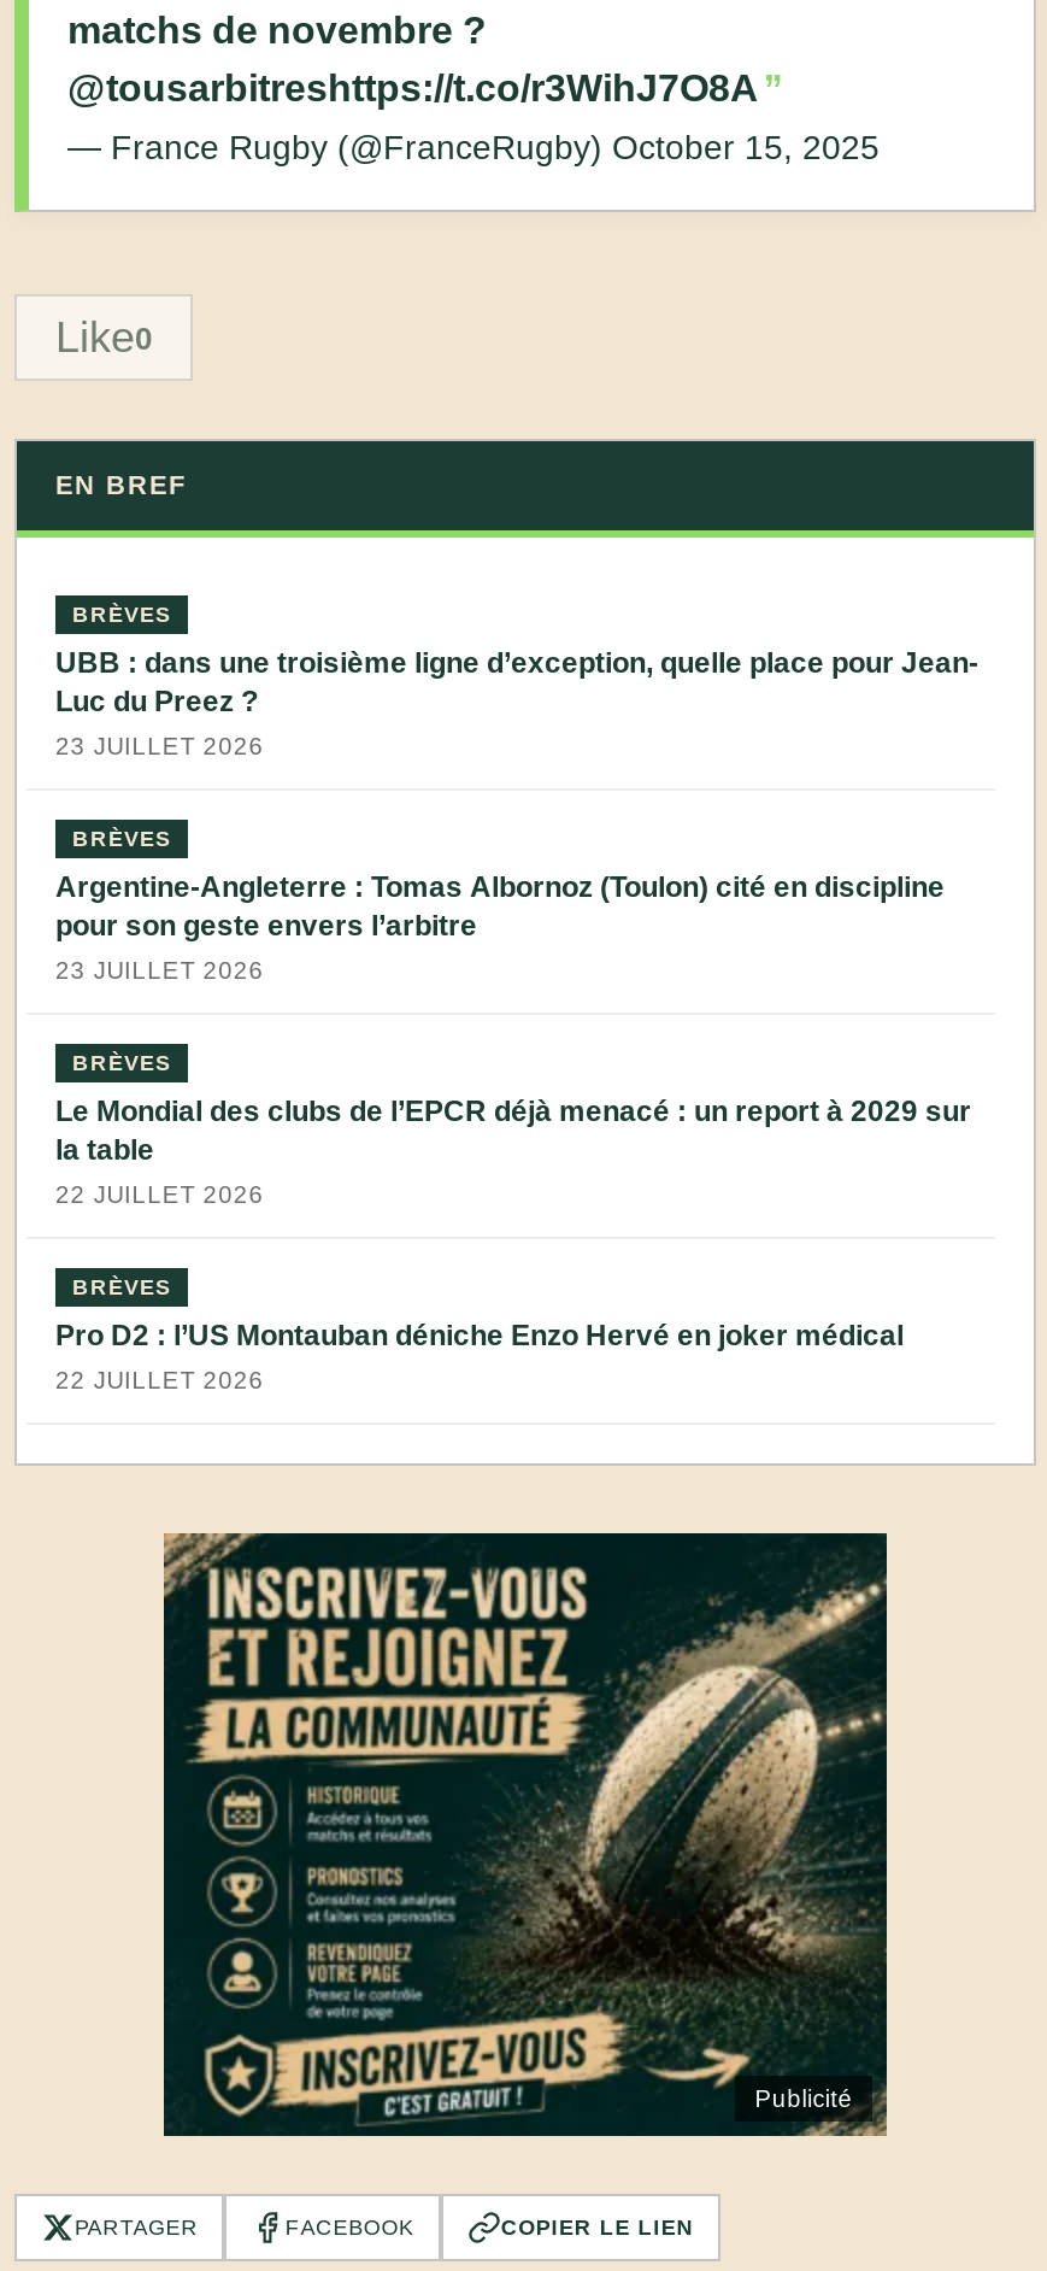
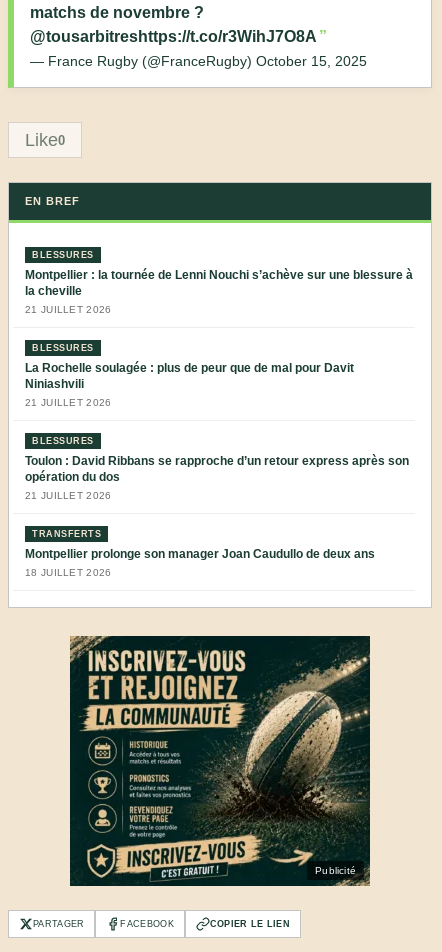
[72,603,171,627] BRÈVES -> [32,250,93,260] BLESSURES
[55,646,978,760] UBB : dans une troisième ligne d’exception, quelle place pour Jean- | Luc du Preez ? | 23 JUILLET 2026 -> [25,268,413,315] Montpellier : la tournée de Lenni Nouchi s’achève sur une blessure à | la cheville | 21 JUILLET 2026
[72,827,171,851] BRÈVES -> [32,343,93,353] BLESSURES
[55,871,945,984] Argentine-Angleterre : Tomas Albornoz (Toulon) cité en discipline | pour son geste envers l’arbitre | 23 JUILLET 2026 -> [25,361,354,408] La Rochelle soulagée : plus de peur que de mal pour Davit | Niniashvili | 21 JUILLET 2026
[72,1051,171,1075] BRÈVES -> [32,436,93,446] BLESSURES
[55,1095,971,1208] Le Mondial des clubs de l’EPCR déjà menacé : un report à 2029 sur | la table | 22 JUILLET 2026 -> [25,454,409,501] Toulon : David Ribbans se rapproche d’un retour express après son | opération du dos | 21 JUILLET 2026
[72,1276,171,1300] BRÈVES -> [32,529,101,539] TRANSFERTS
[55,1319,904,1394] Pro D2 : l’US Montauban déniche Enzo Hervé en joker médical | 22 JUILLET 2026 -> [25,547,375,578] Montpellier prolonge son manager Joan Caudullo de deux ans | 18 JUILLET 2026

